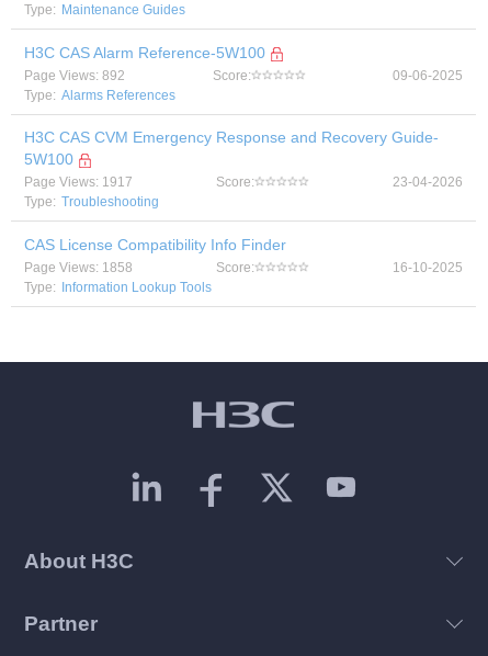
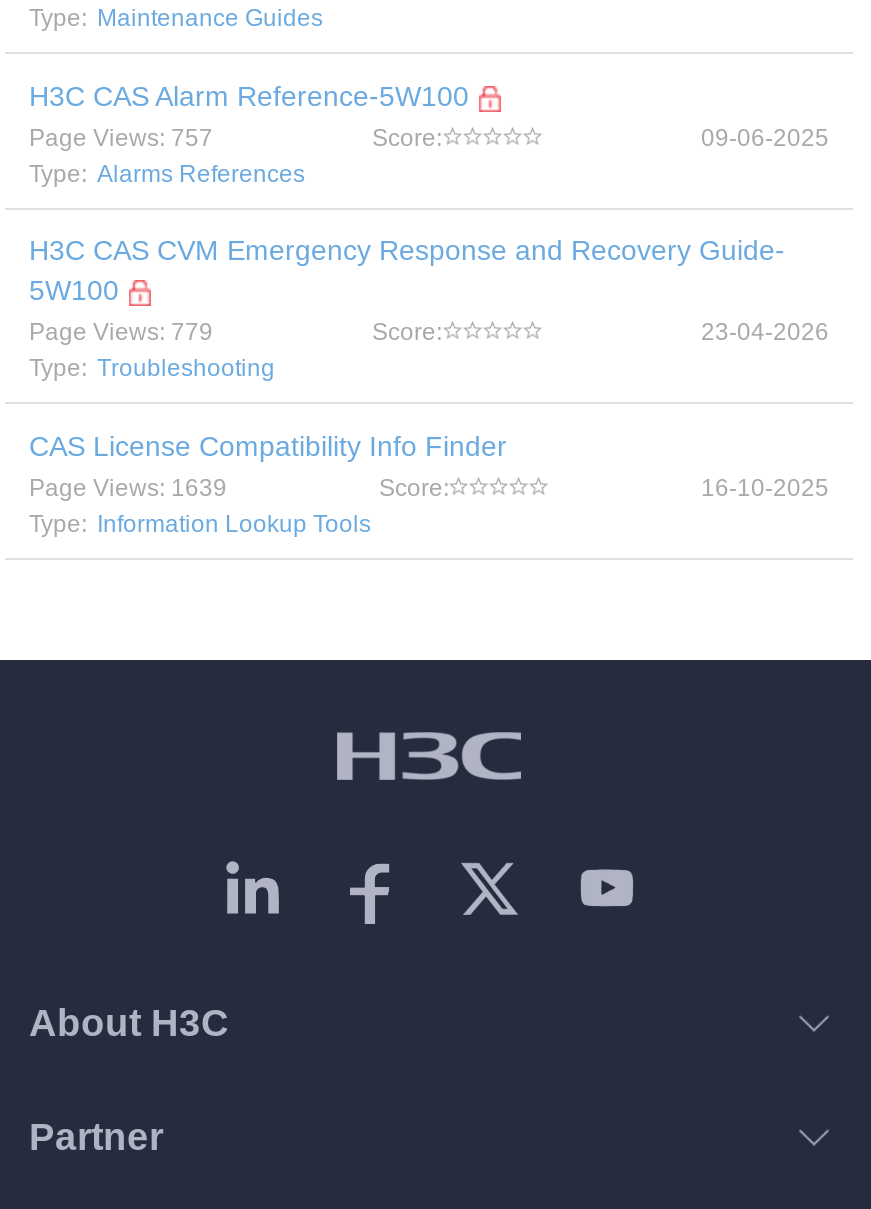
[24,68,125,83] Page Views: 892 -> [29,124,213,152] Page Views: 757
[24,174,133,190] Page Views: 1917 -> [29,318,213,346] Page Views: 779
[24,260,133,275] Page Views: 1858 -> [29,474,227,502] Page Views: 1639

